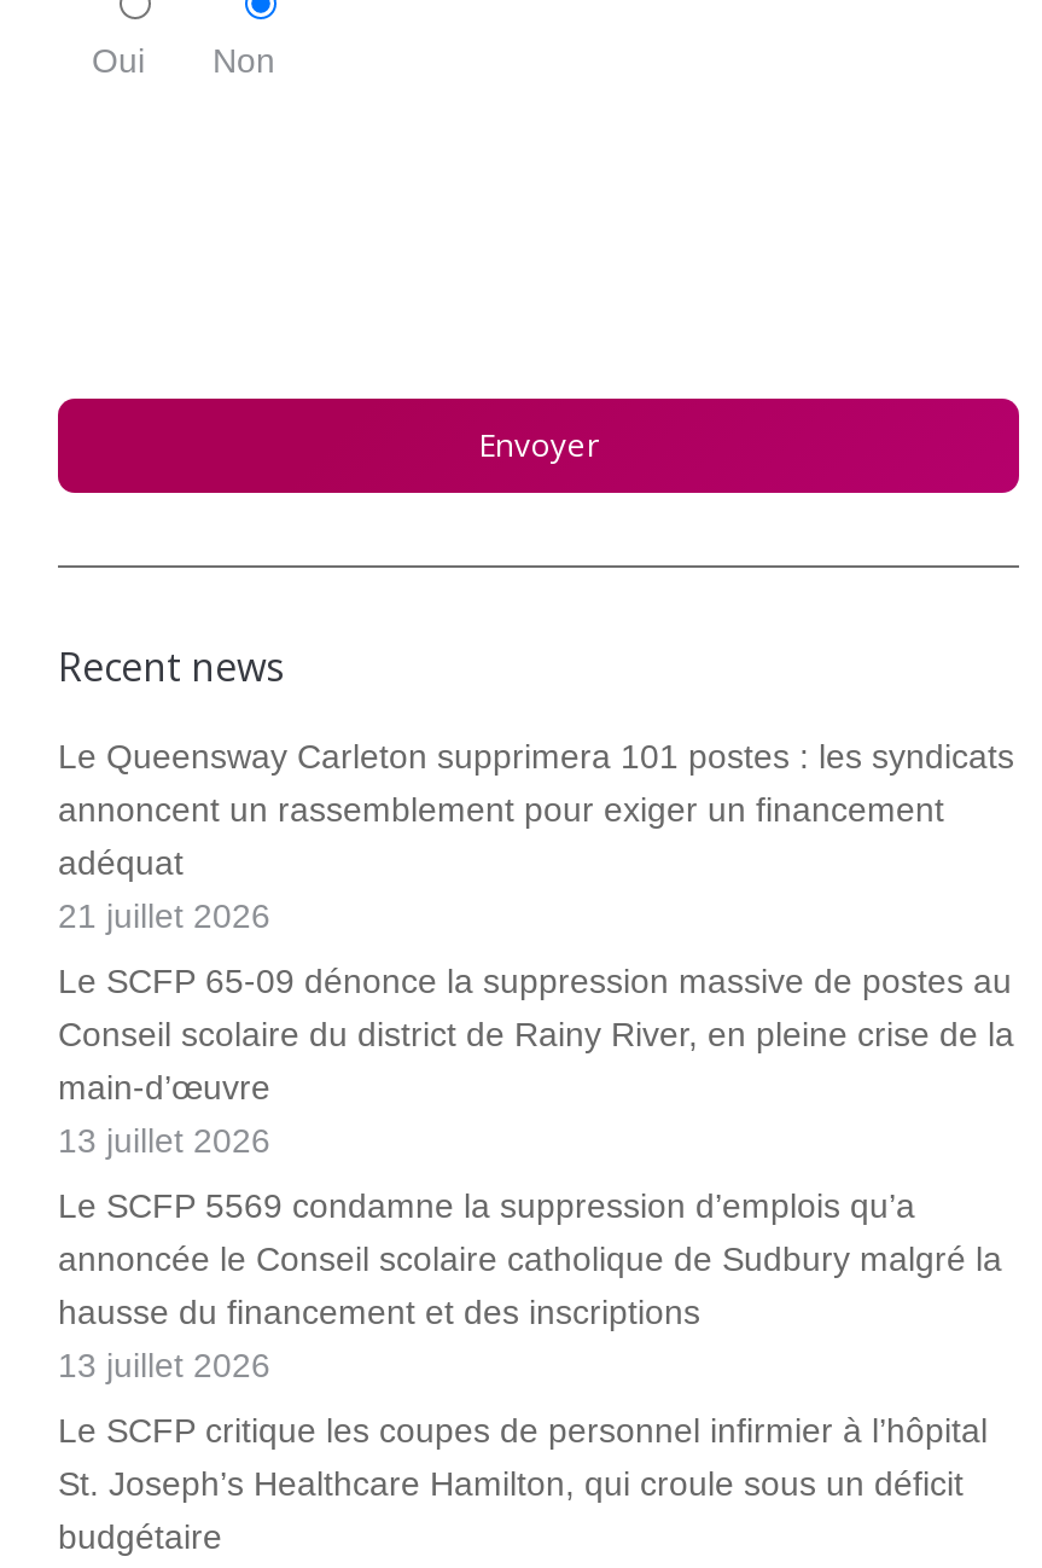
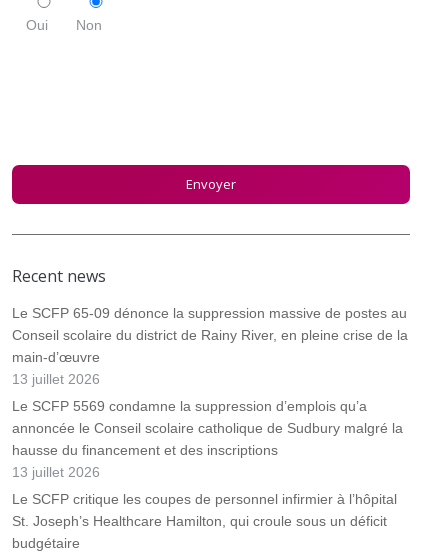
[58,737,1014,935] Le Queensway Carleton supprimera 101 postes : les syndicats | annoncent un rassemblement pour exiger un financement | adéquat | 21 juillet 2026 -> none

